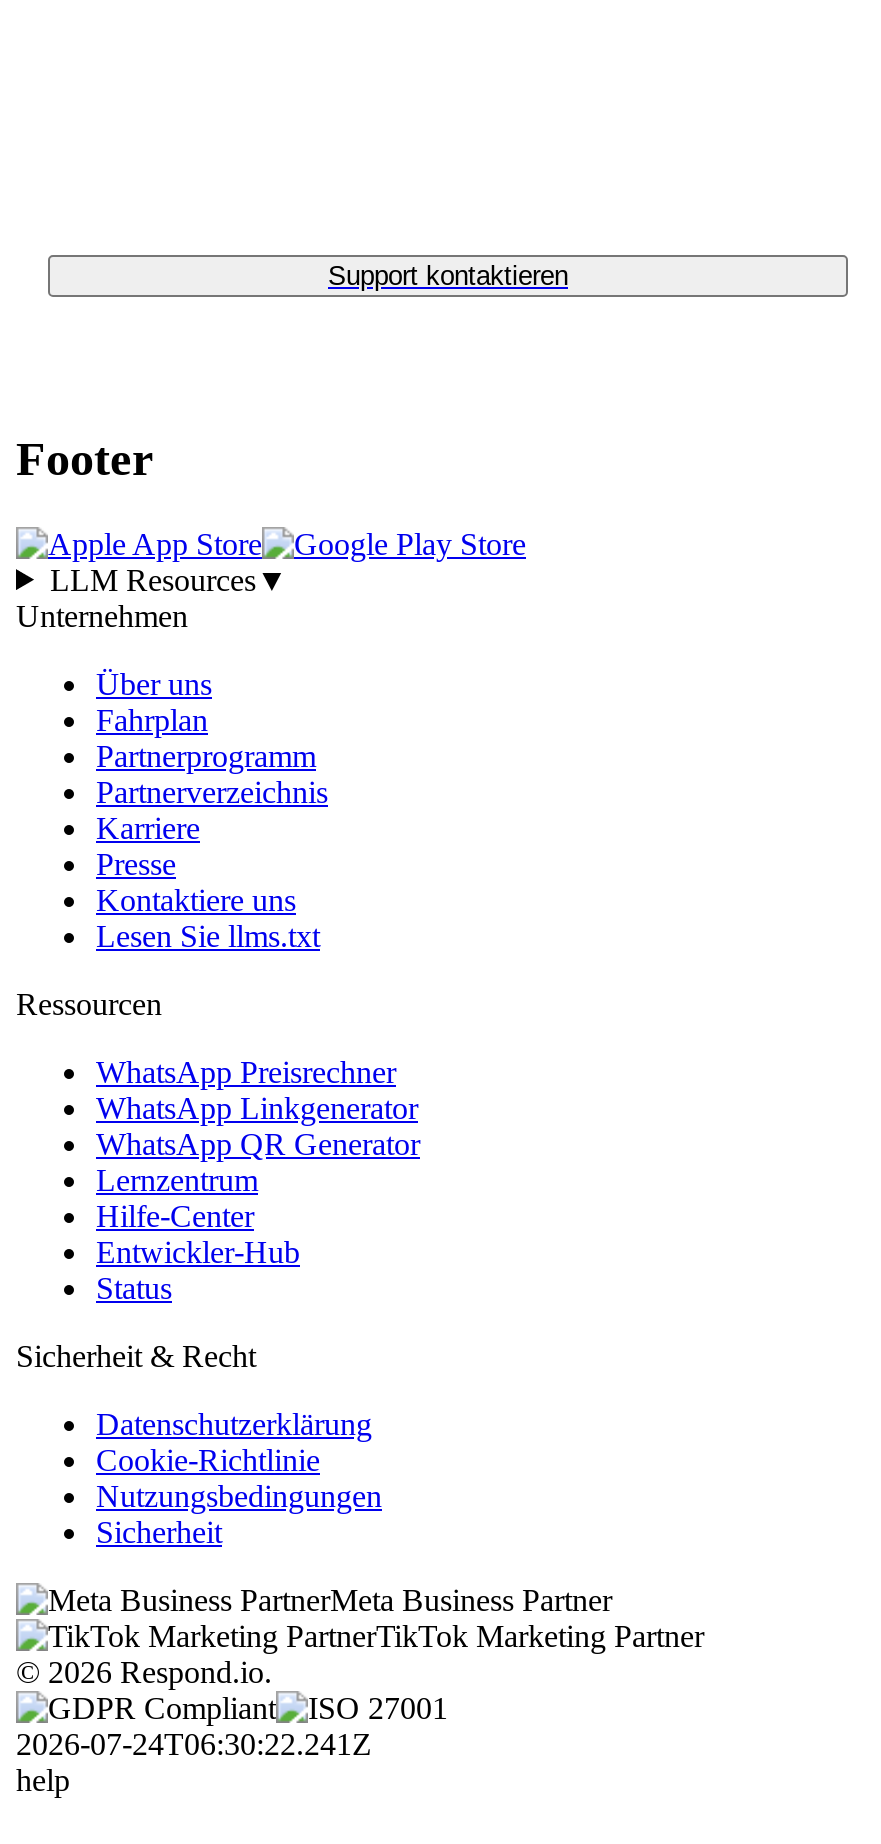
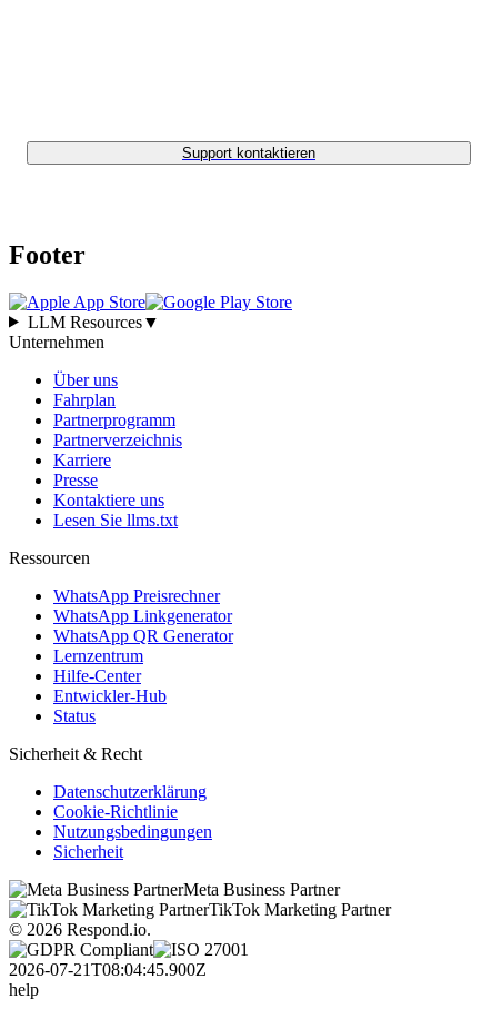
[16,1726,372,1760] 2026-07-24T06:30:22.241Z -> [9,960,207,979] 2026-07-21T08:04:45.900Z

